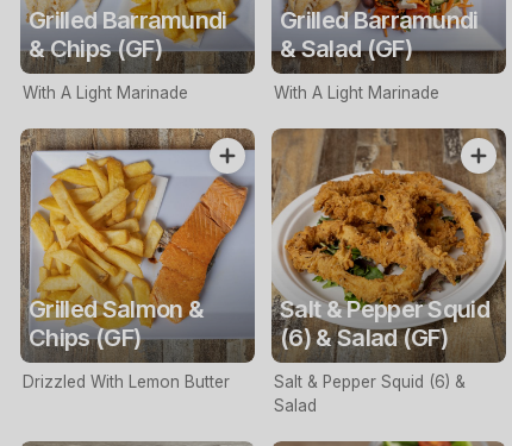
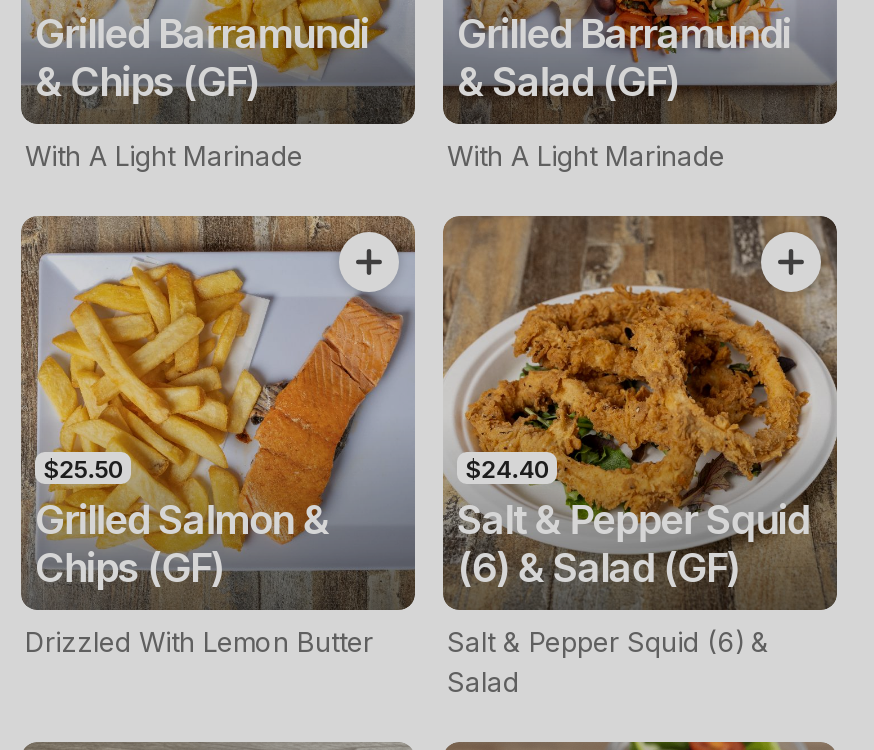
none -> [43,453,123,483] $25.50
none -> [465,453,549,483] $24.40

